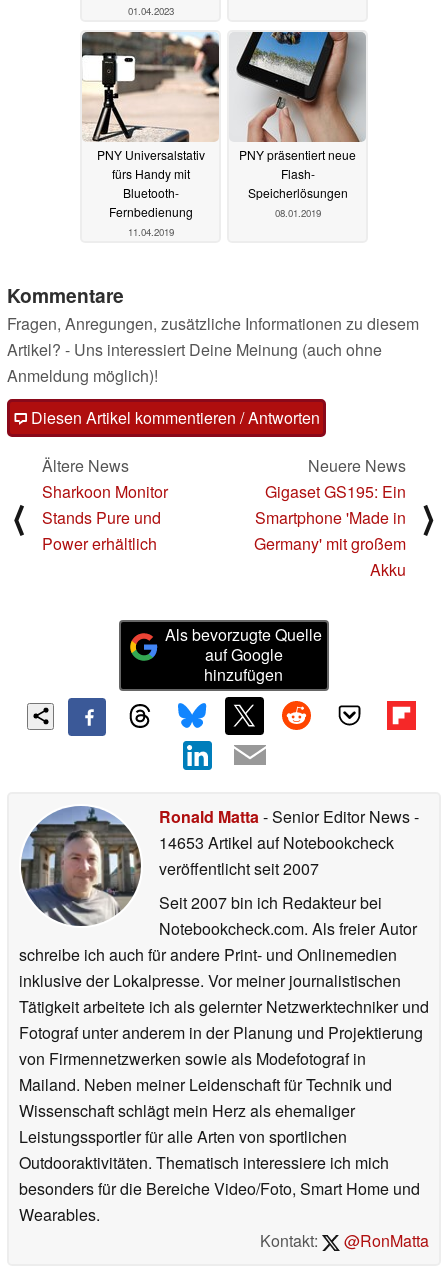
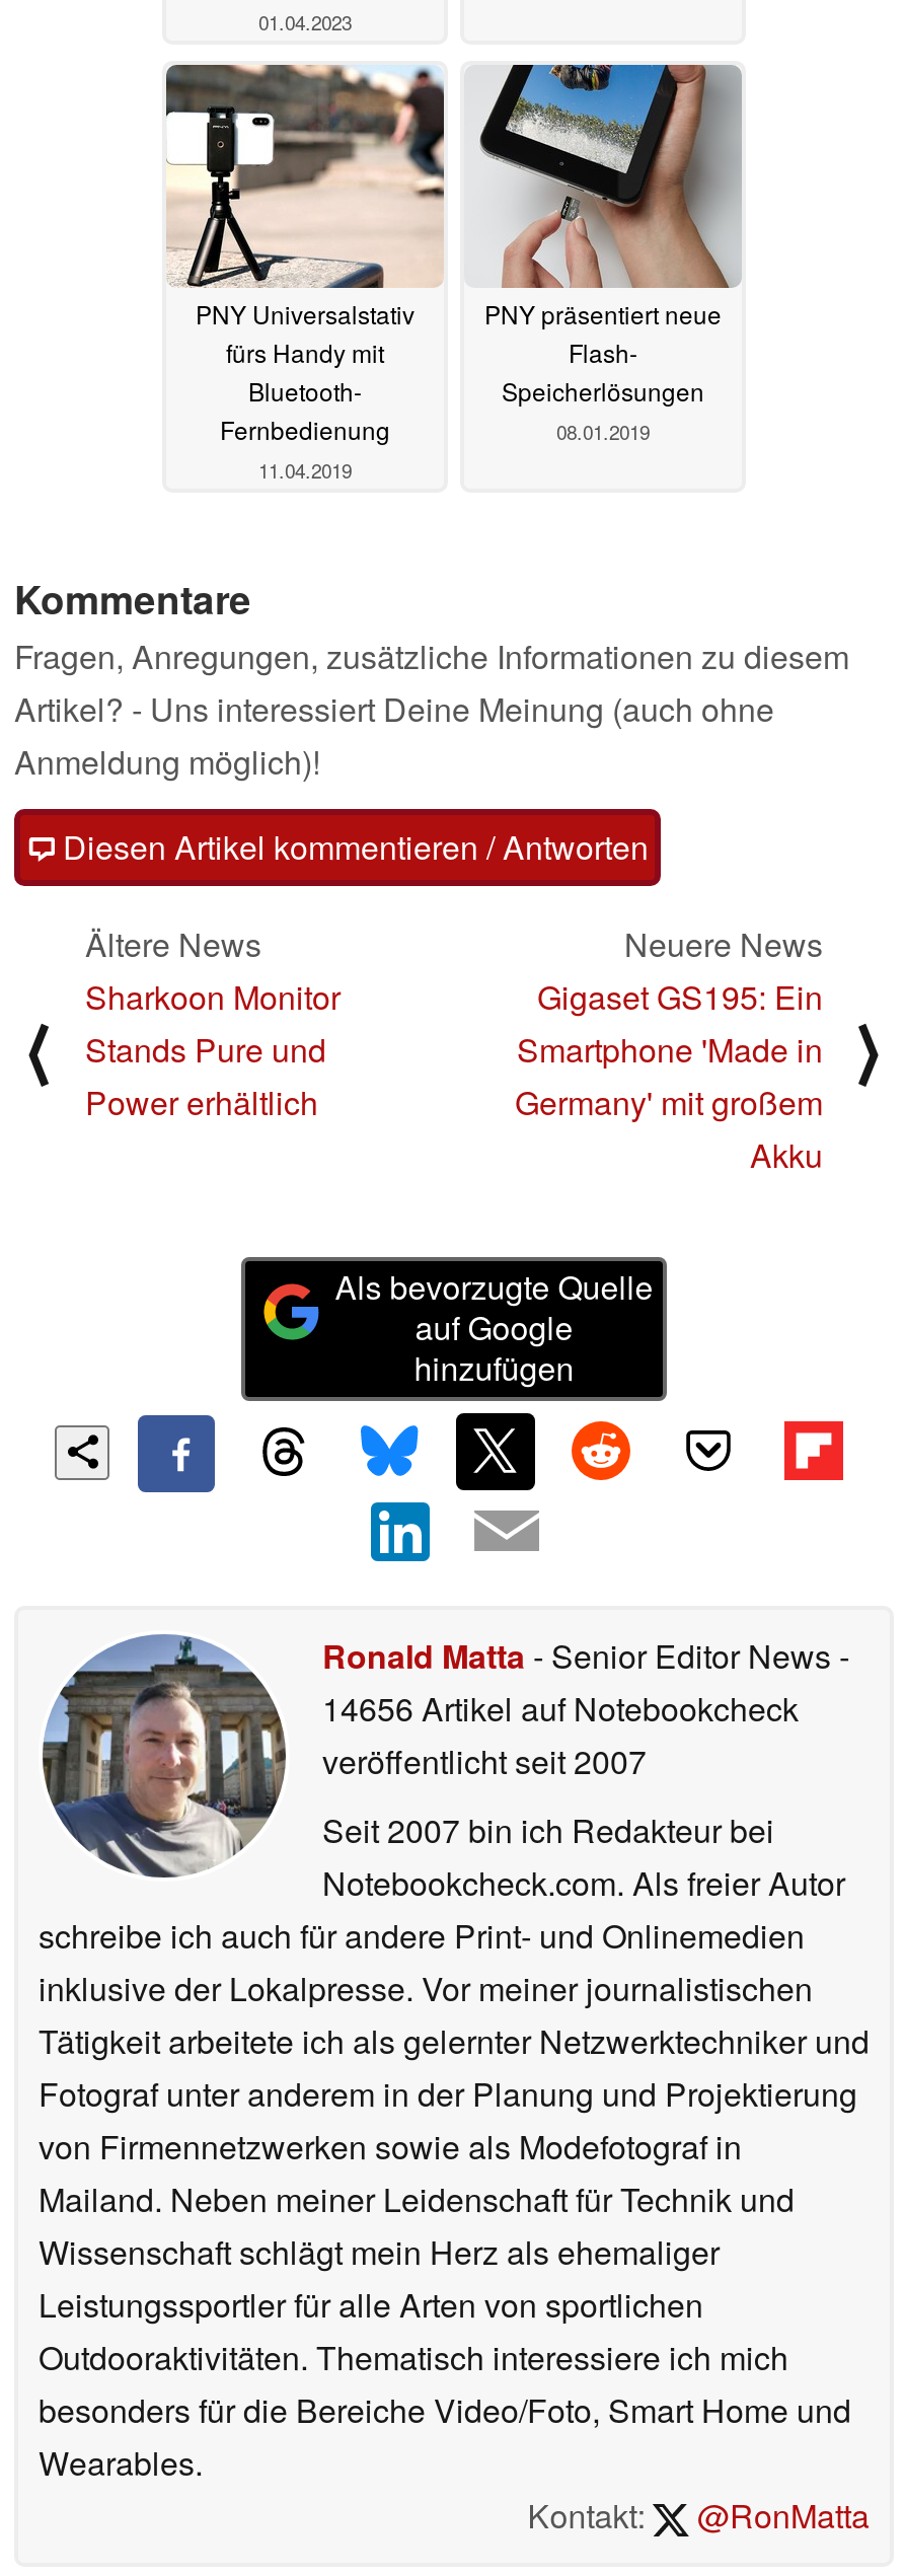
[159,831,394,854] 14653 Artikel auf Notebookcheck -> [322,1684,799,1731] 14656 Artikel auf Notebookcheck

